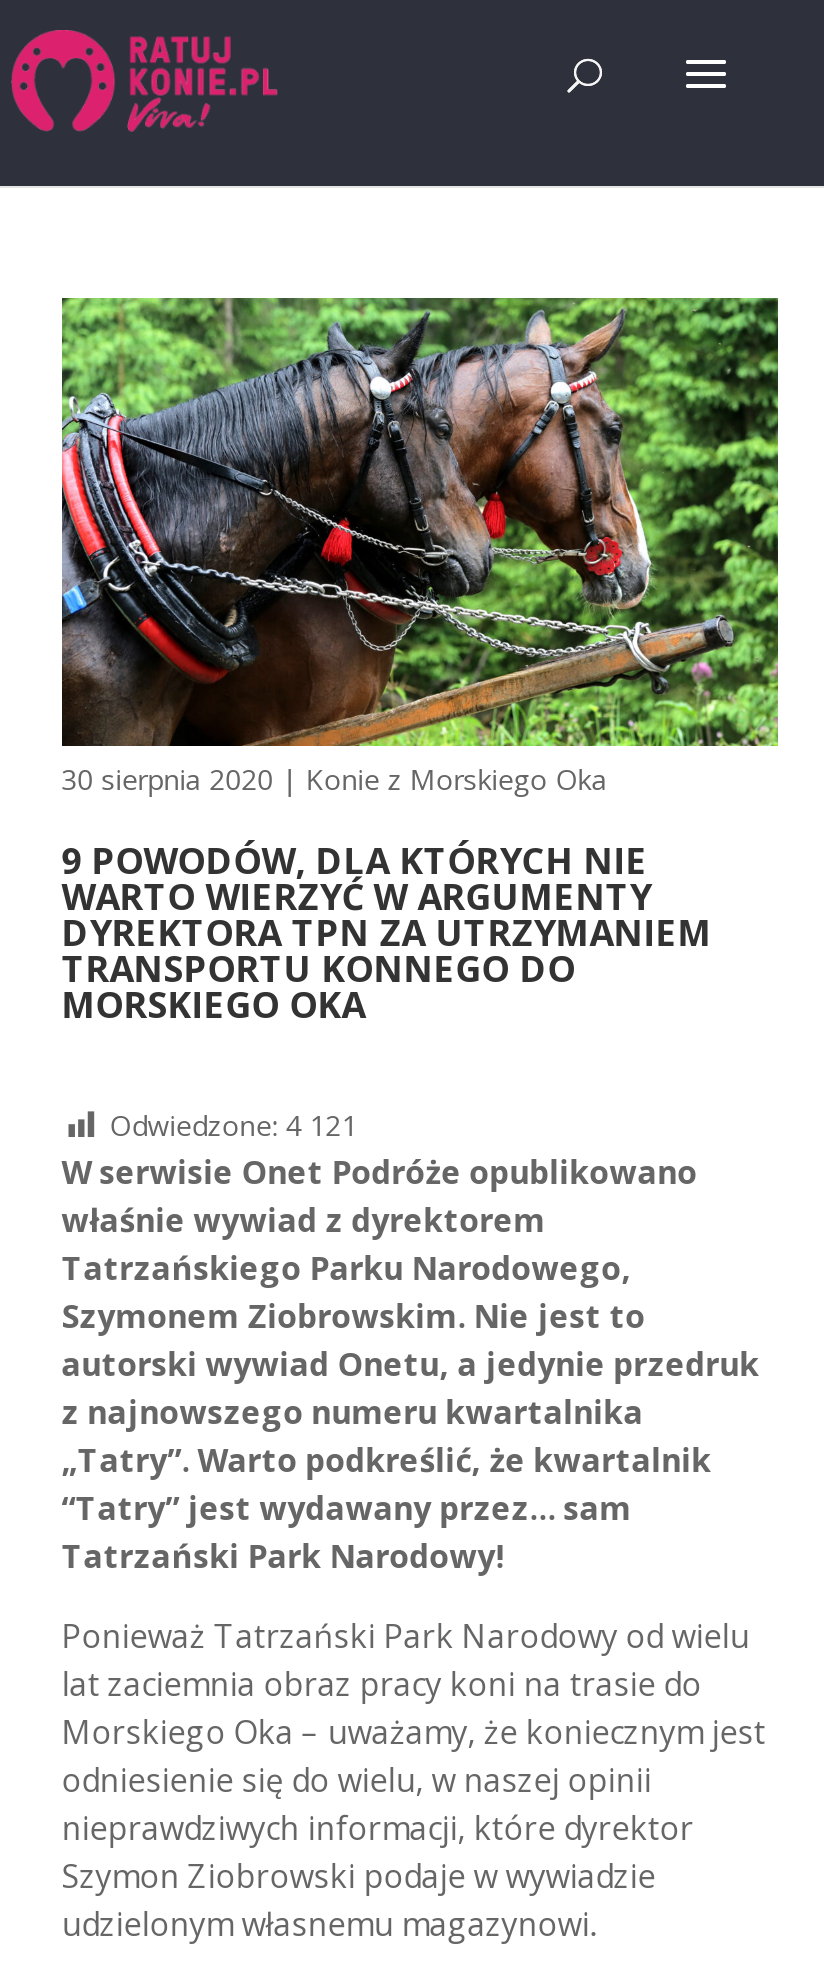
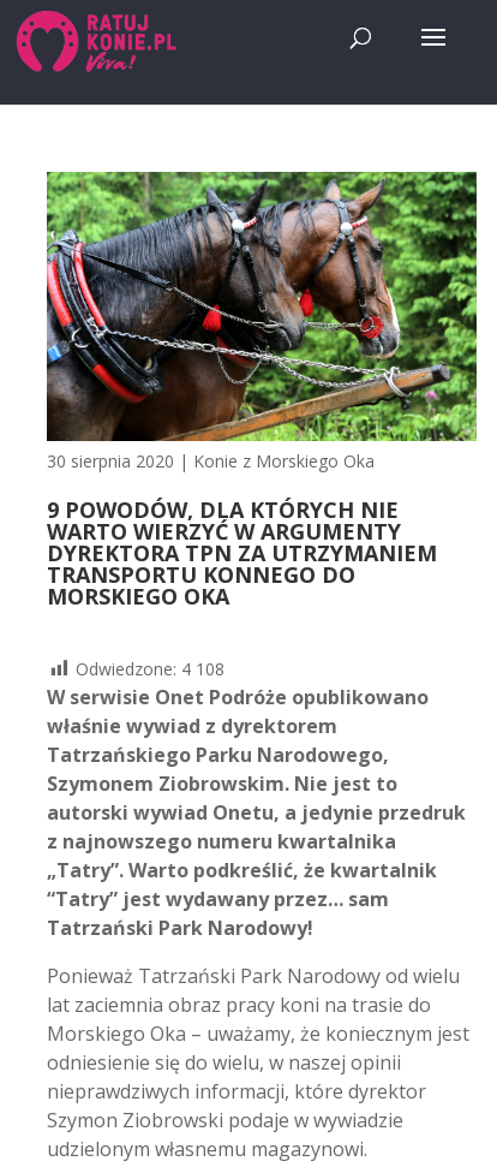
[110,1106,358,1144] Odwiedzone: 4 121 -> [75,657,224,680] Odwiedzone: 4 108

